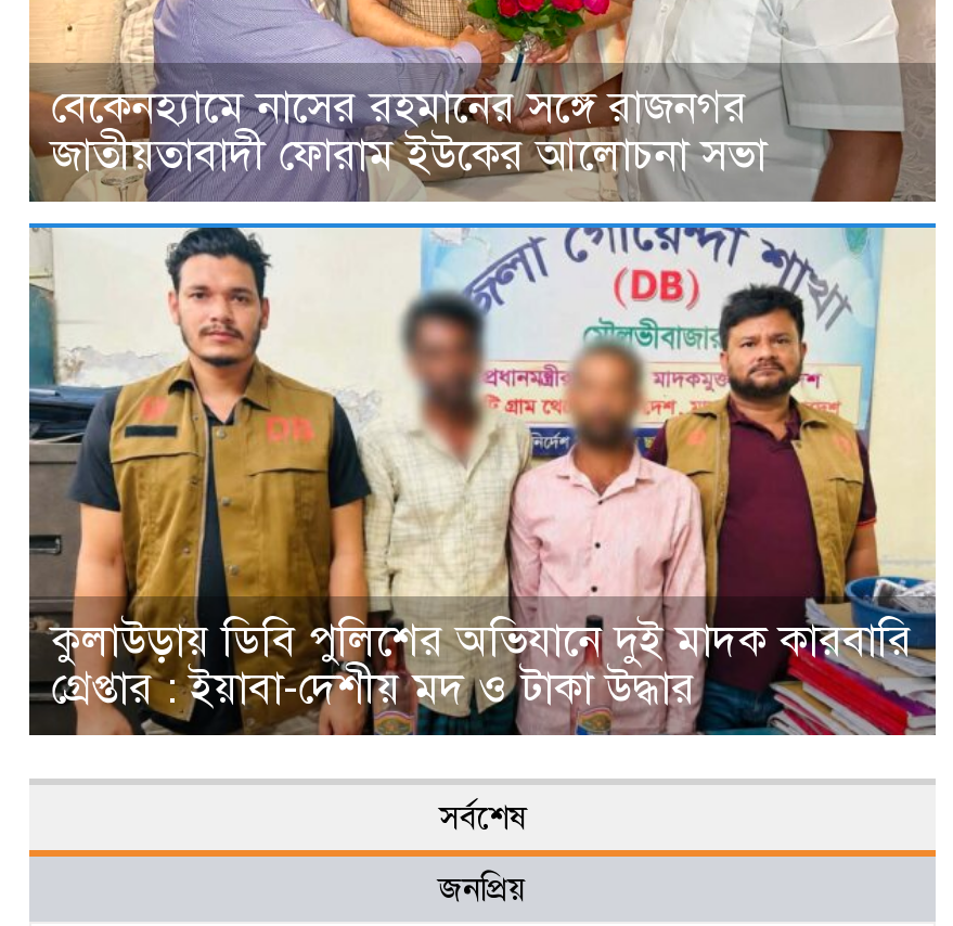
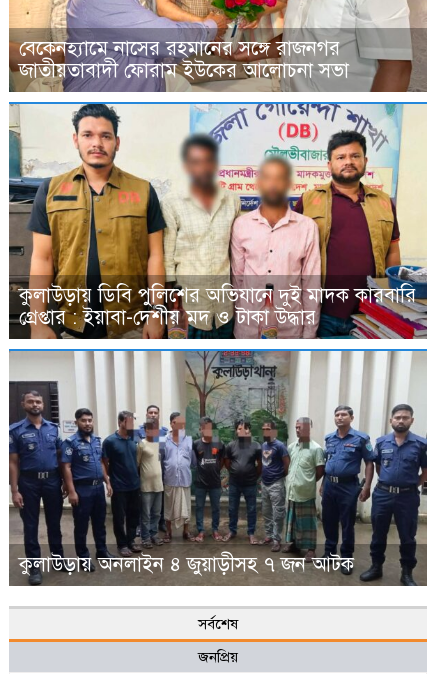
none -> [9,350,428,587] [image] | কুলাউড়ায় অনলাইন ৪ জুয়াড়ীসহ ৭ জন আটক

